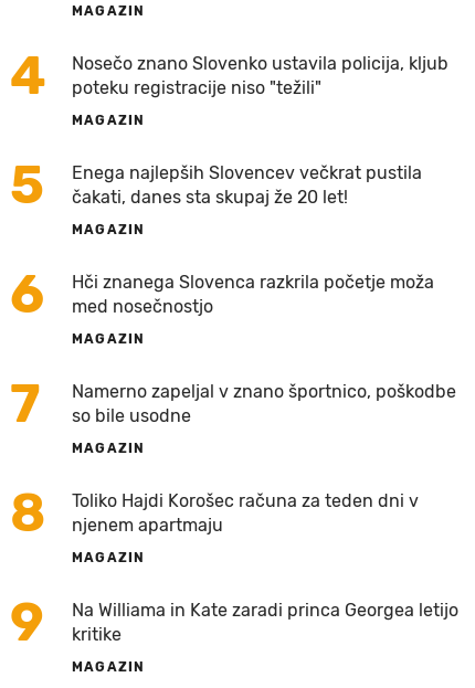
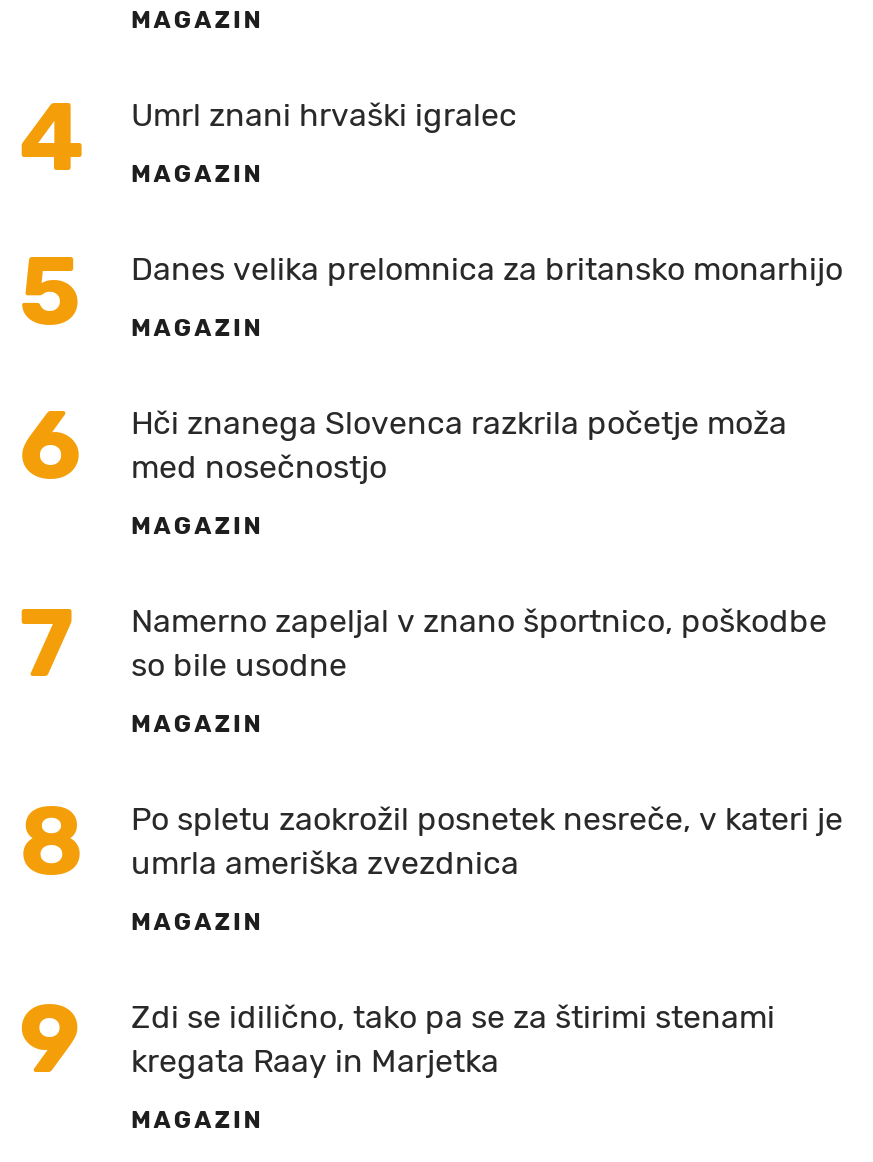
[72,53,448,99] Nosečo znano Slovenko ustavila policija, kljub | poteku registracije niso "težili" -> [131,97,517,135] Umrl znani hrvaški igralec
[72,163,422,208] Enega najlepših Slovencev večkrat pustila | čakati, danes sta skupaj že 20 let! -> [131,251,843,289] Danes velika prelomnica za britansko monarhijo
[72,491,419,536] Toliko Hajdi Korošec računa za teden dni v | njenem apartmaju -> [131,801,843,883] Po spletu zaokrožil posnetek nesreče, v kateri je | umrla ameriška zvezdnica
[72,600,458,645] Na Williama in Kate zaradi princa Georgea letijo | kritike -> [131,999,775,1081] Zdi se idilično, tako pa se za štirimi stenami | kregata Raay in Marjetka

